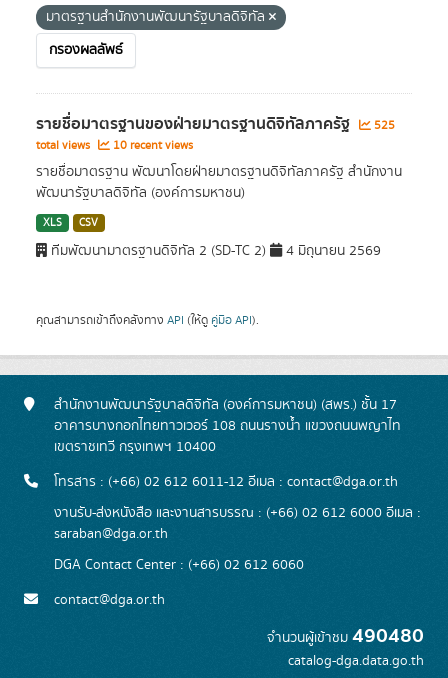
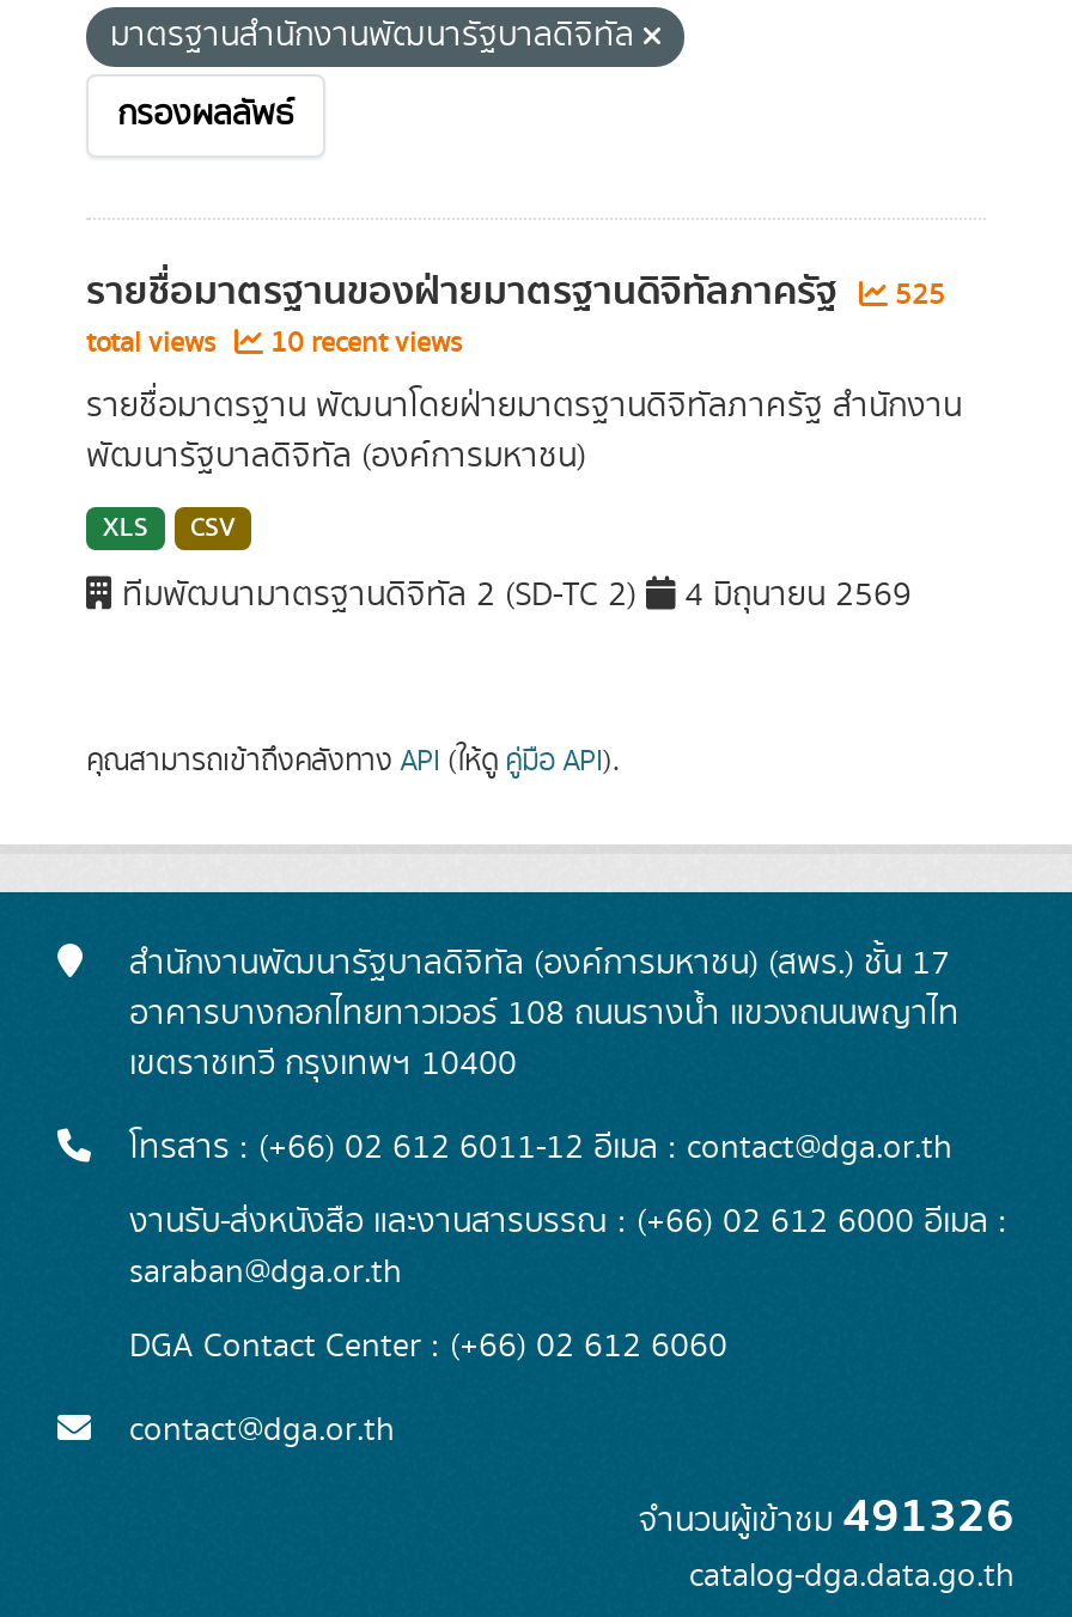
[267,620,424,652] จำนวนผู้เข้าชม490480 -> [639,1478,1015,1555] จำนวนผู้เข้าชม491326

